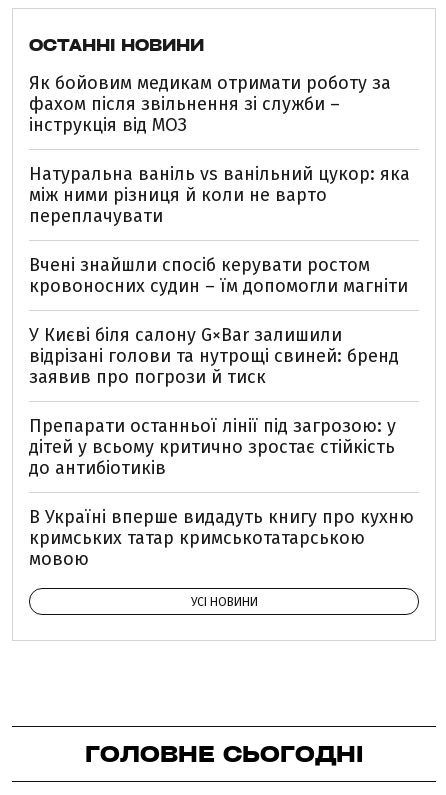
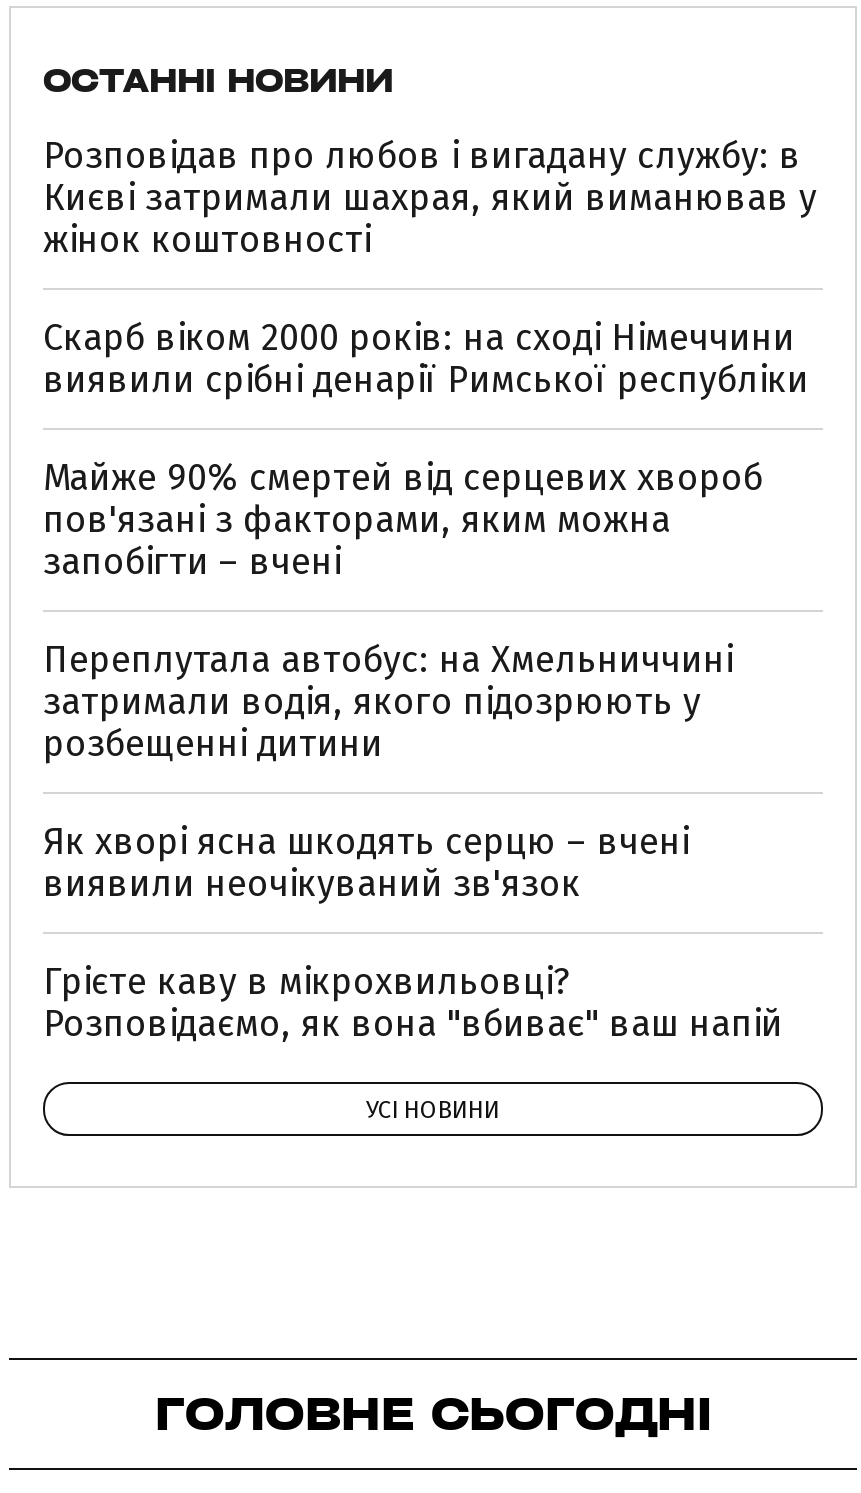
[29,72,391,136] Як бойовим медикам отримати роботу за | фахом після звільнення зі служби – | інструкція від МОЗ -> [43,134,817,262] Розповідав про любов і вигадану службу: в | Києві затримали шахрая, який виманював у | жінок коштовності
[29,163,410,227] Натуральна ваніль vs ванільний цукор: яка | між ними різниця й коли не варто | переплачувати -> [43,316,809,402] Скарб віком 2000 років: на сході Німеччини | виявили срібні денарії Римської республіки
[29,254,408,297] Вчені знайшли спосіб керувати ростом | кровоносних судин – їм допомогли магніти -> [43,456,763,584] Майже 90% смертей від серцевих хвороб | пов'язані з факторами, яким можна | запобігти – вчені
[29,324,399,388] У Києві біля салону G×Bar залишили | відрізані голови та нутрощі свиней: бренд | заявив про погрози й тиск -> [43,638,733,766] Переплутала автобус: на Хмельниччині | затримали водія, якого підозрюють у | розбещенні дитини
[29,415,396,479] Препарати останньої лінії під загрозою: у | дітей у всьому критично зростає стійкість | до антибіотиків -> [43,820,689,906] Як хворі ясна шкодять серцю – вчені | виявили неочікуваний зв'язок
[29,506,414,570] В Україні вперше видадуть книгу про кухню | кримських татар кримськотатарською | мовою -> [43,960,783,1046] Грієте каву в мікрохвильовці? | Розповідаємо, як вона "вбиває" ваш напій

